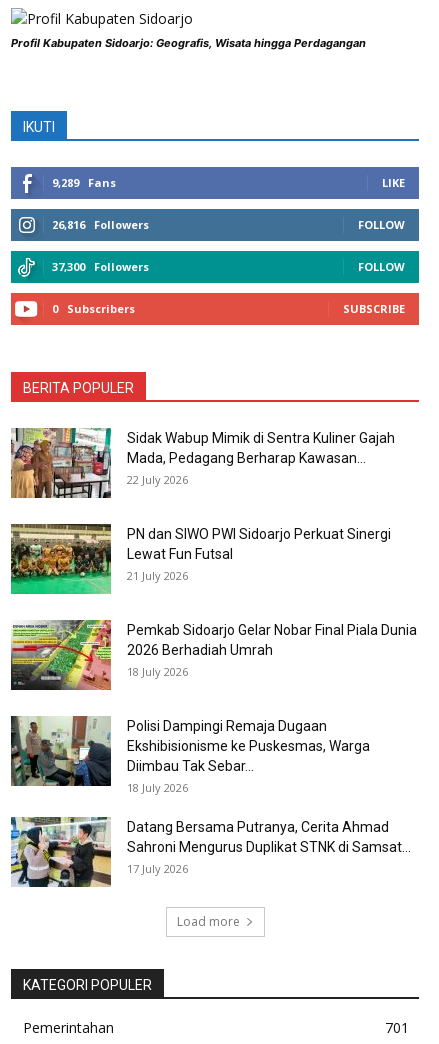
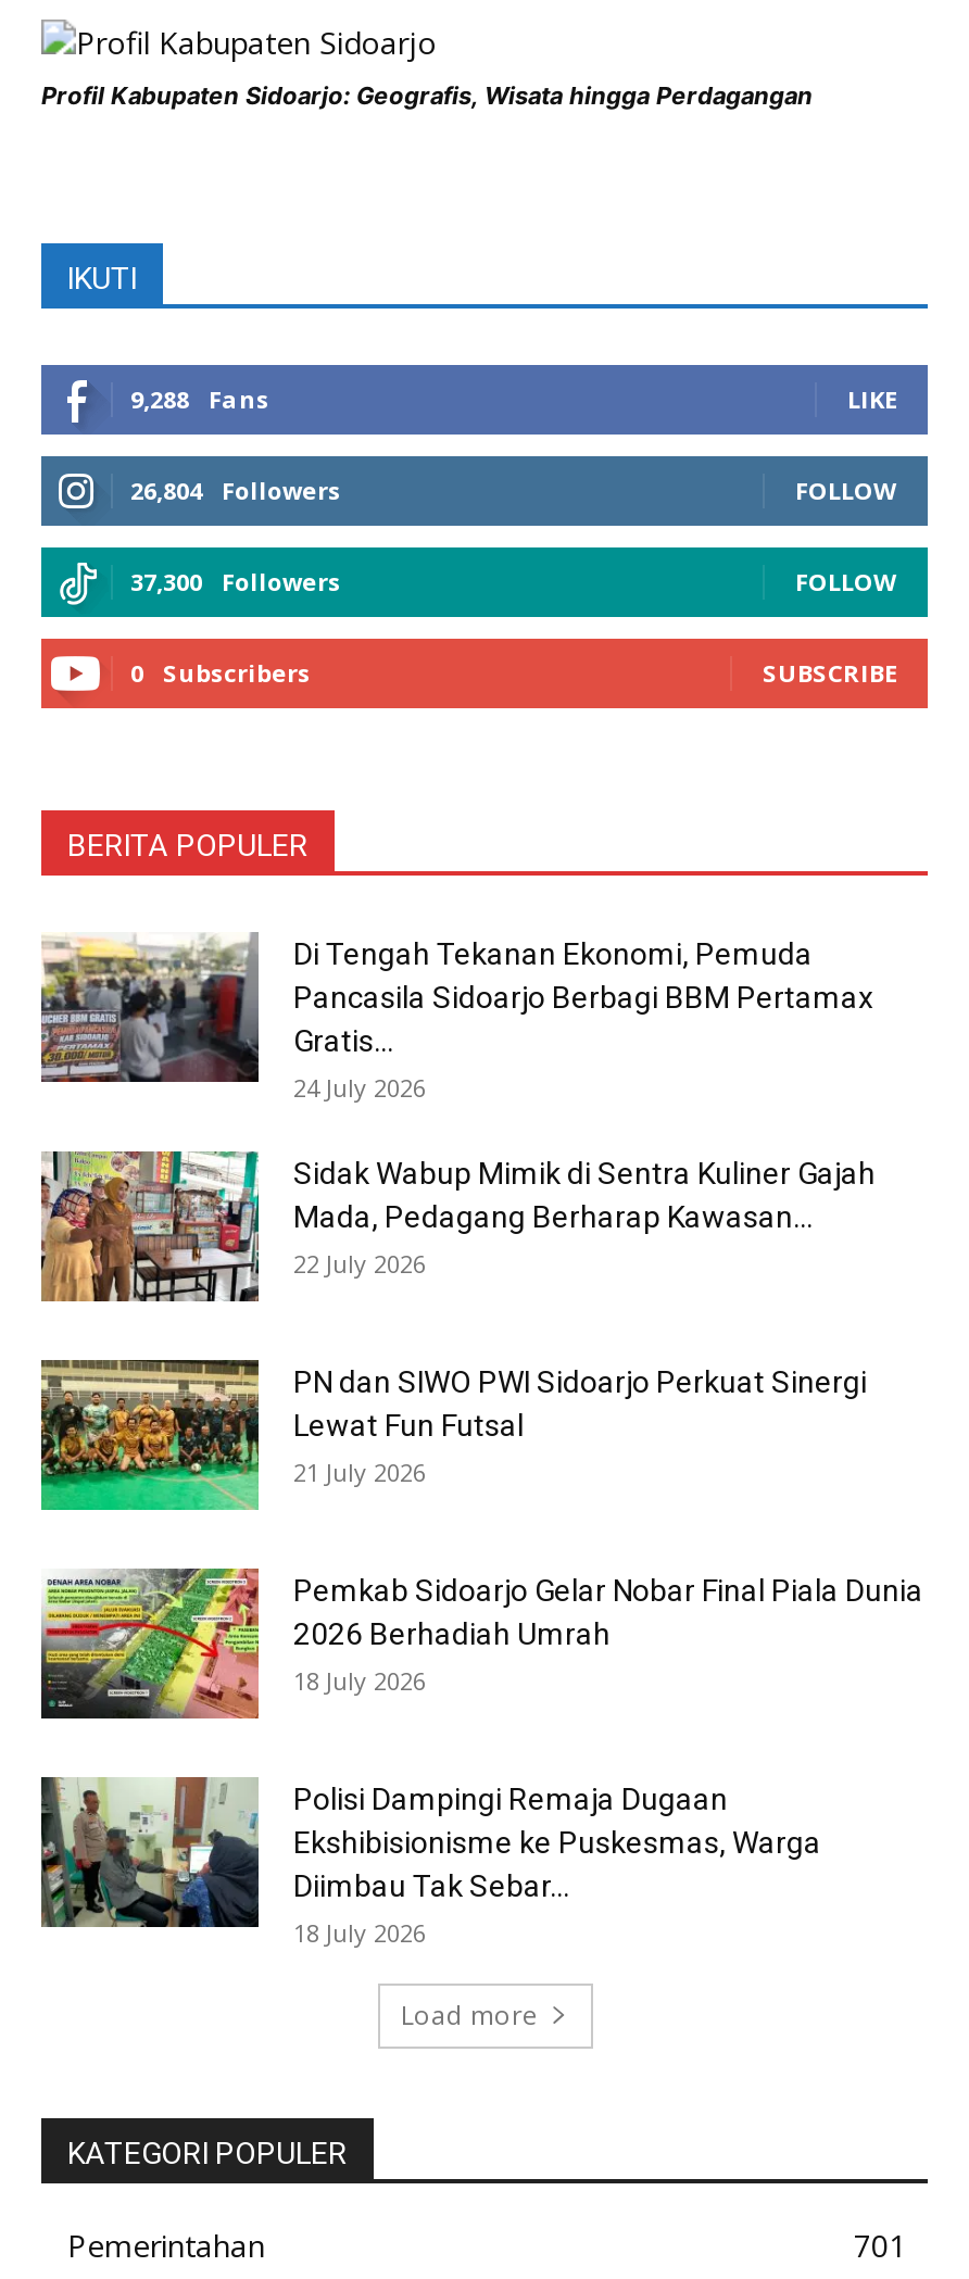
[52,175,116,190] 9,289 Fans -> [130,382,269,415] 9,288 Fans
[52,217,149,232] 26,816 Followers -> [130,474,341,506] 26,804 Followers
none -> [41,934,873,1104] [image] | Di Tengah Tekanan Ekonomi, Pemuda | Pancasila Sidoarjo Berbagi BBM Pertamax | Gratis... | 24 July 2026
moved [9,426,417,795] -> [37,1147,923,1949]: [image] | Sidak Wabup Mimik di Sentra Kuliner Gajah | Mada, Pedagang Berharap Kawasan... | ... | Diimbau Tak Sebar... | 18 July 2026
[10,816,411,888] [image] | Datang Bersama Putranya, Cerita Ahmad | Sahroni Mengurus Duplikat STNK di Samsat... | 17 July 2026 -> none

